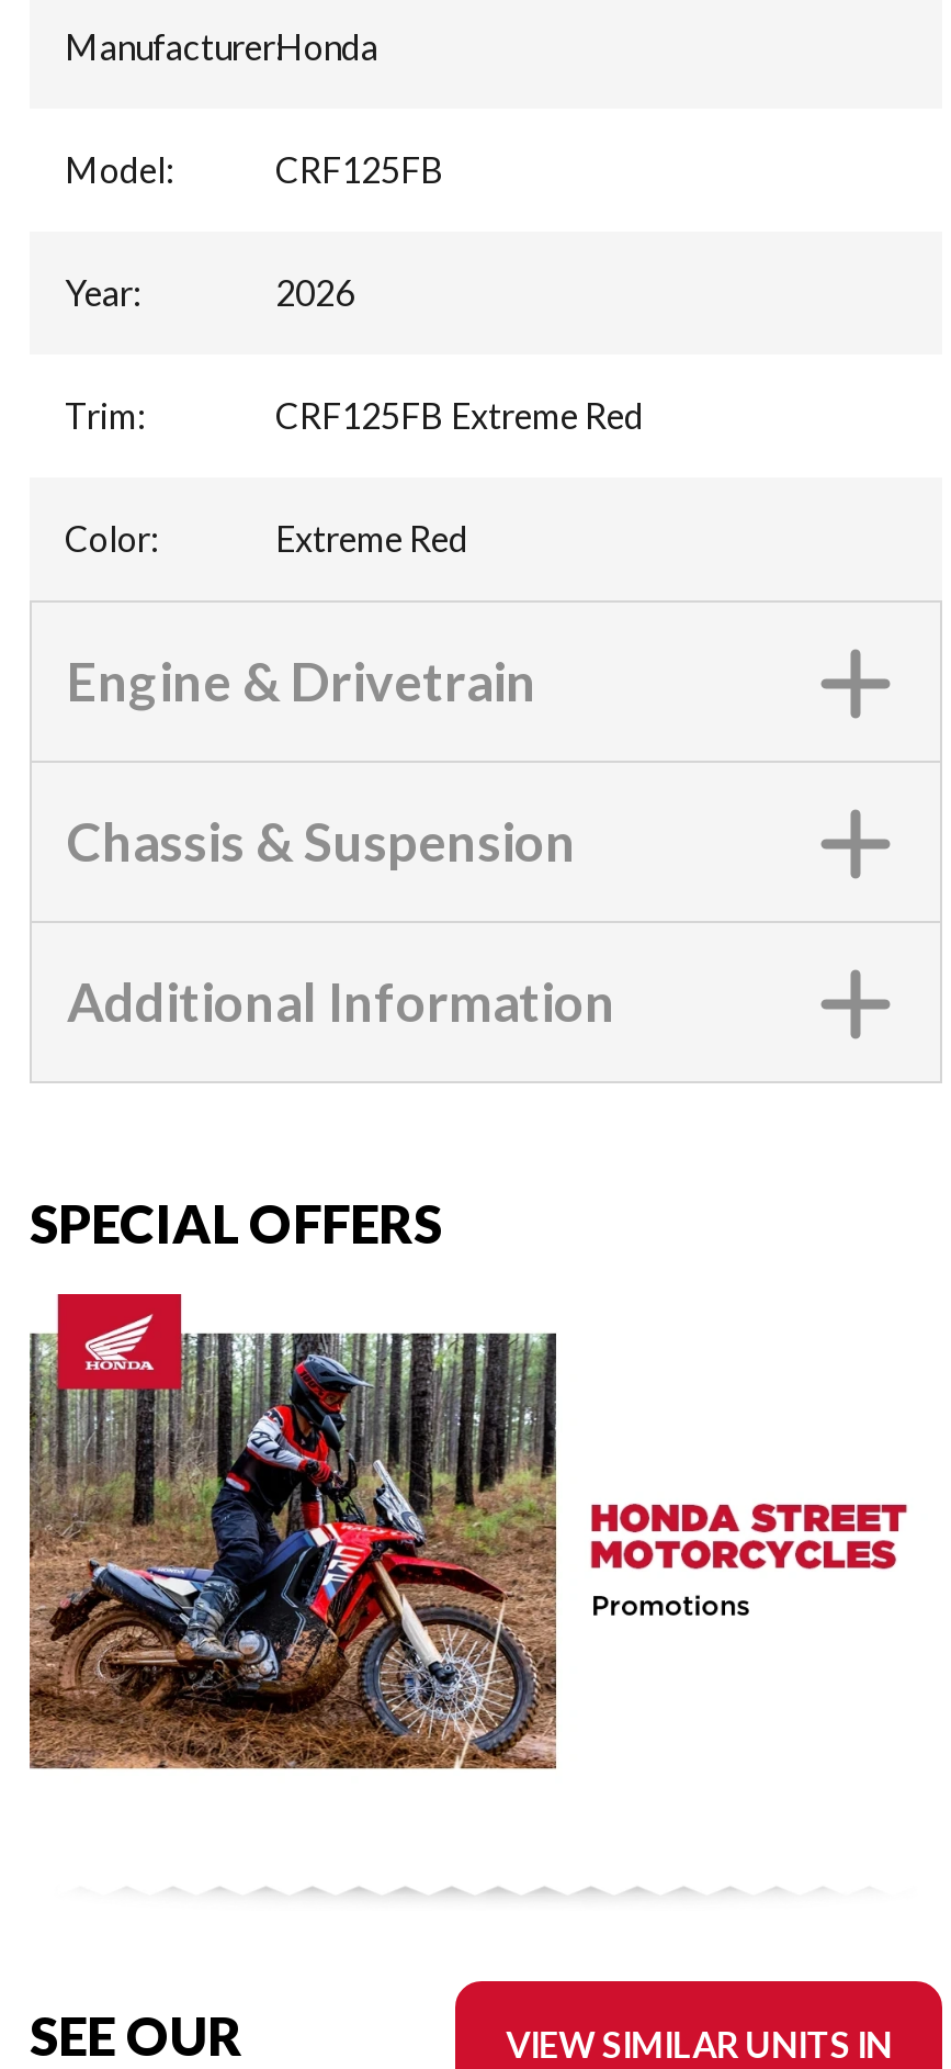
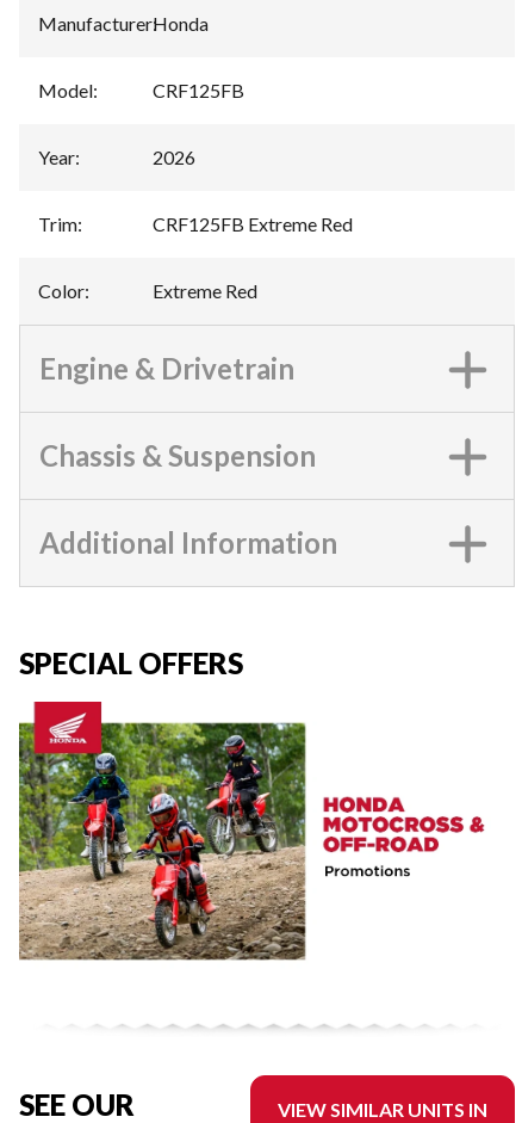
[27,1331,558,1770] [image] -> [18,722,306,961] [image]
[589,1470,909,1571] [image] -> [322,796,496,853] [image]

